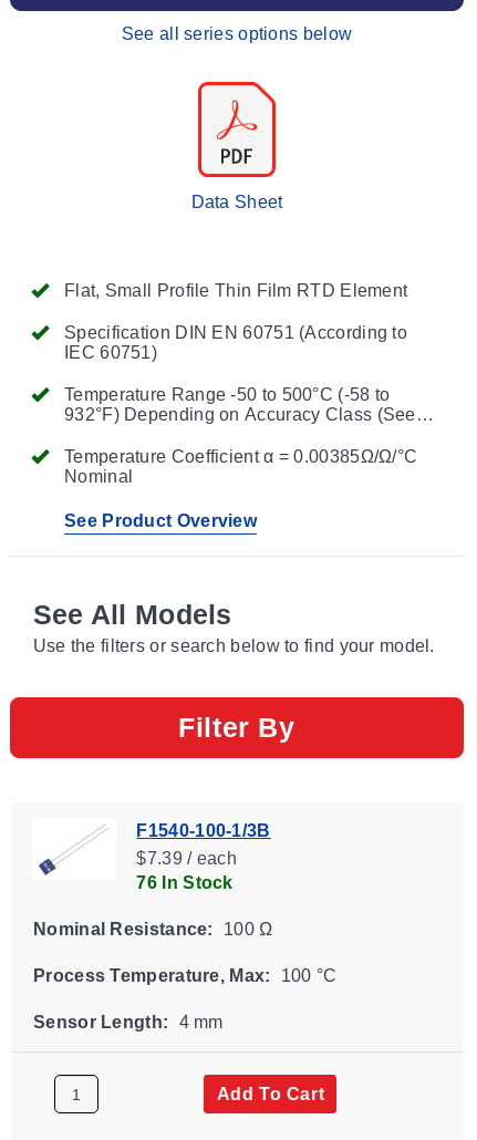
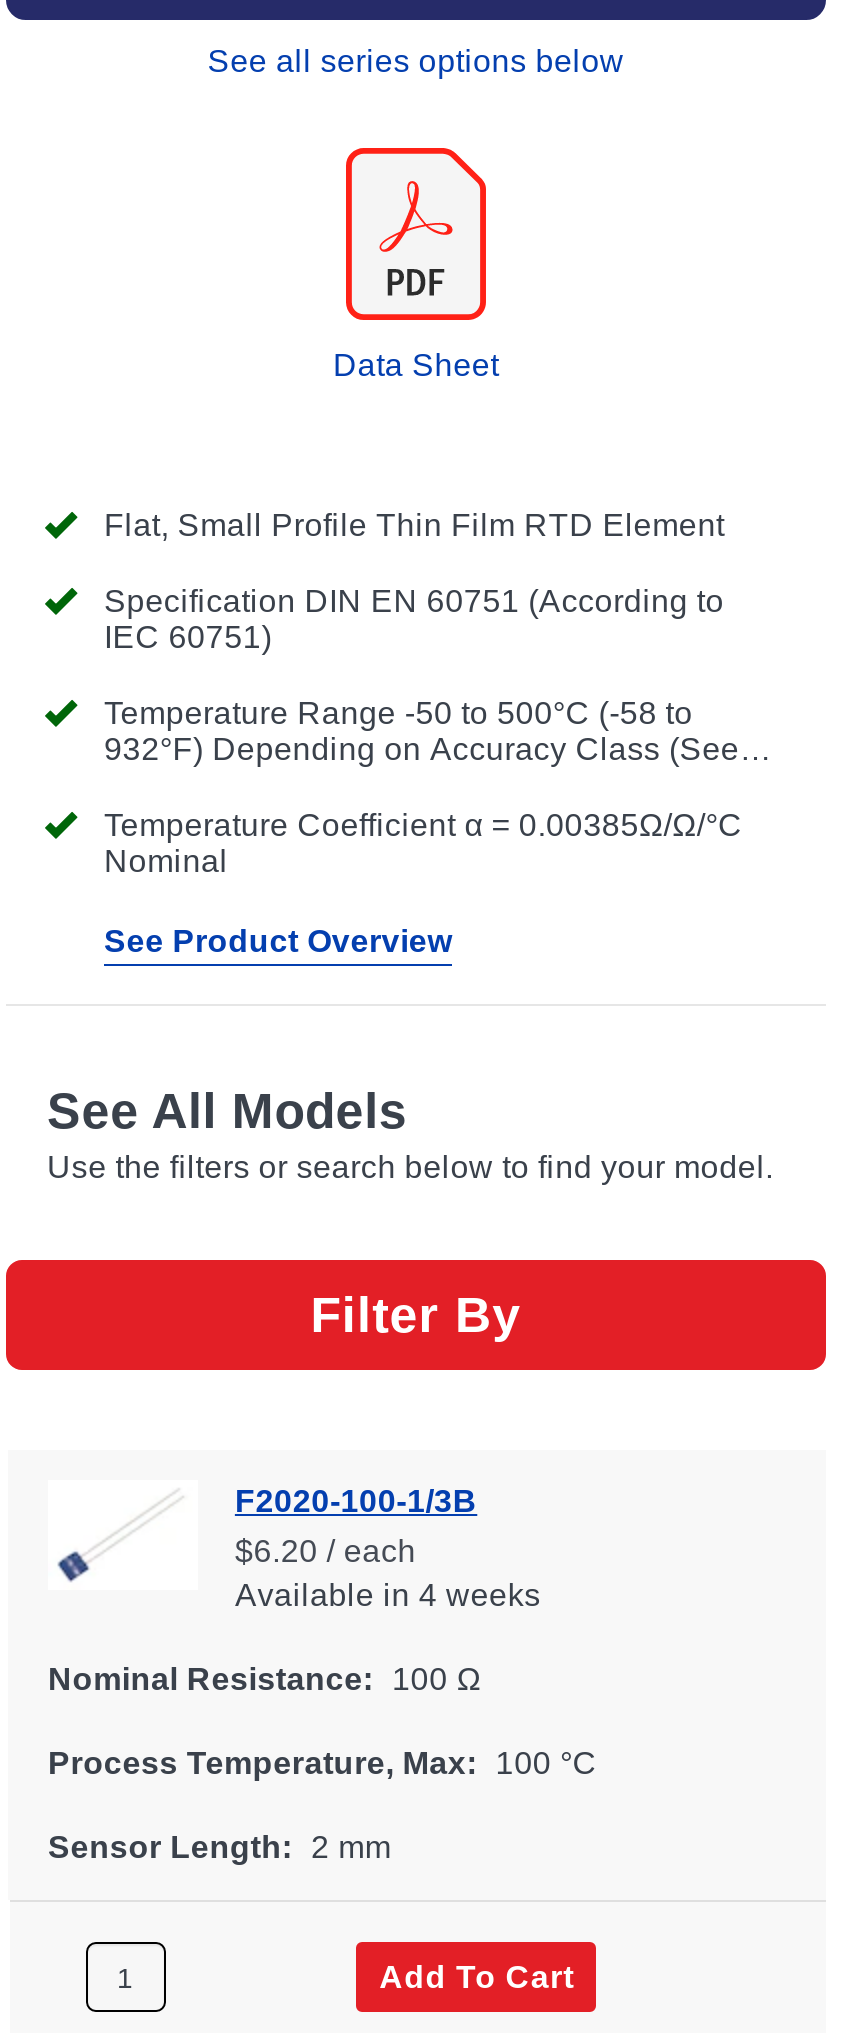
[136,821,270,840] F1540-100-1/3B -> [234,1484,476,1518] F2020-100-1/3B
[136,849,236,892] $7.39 / each | 76 In Stock -> [234,1534,540,1612] $6.20 / each | Available in 4 weeks
[33,1013,223,1032] Sensor Length: 4 mm -> [47,1830,390,1864] Sensor Length: 2 mm

